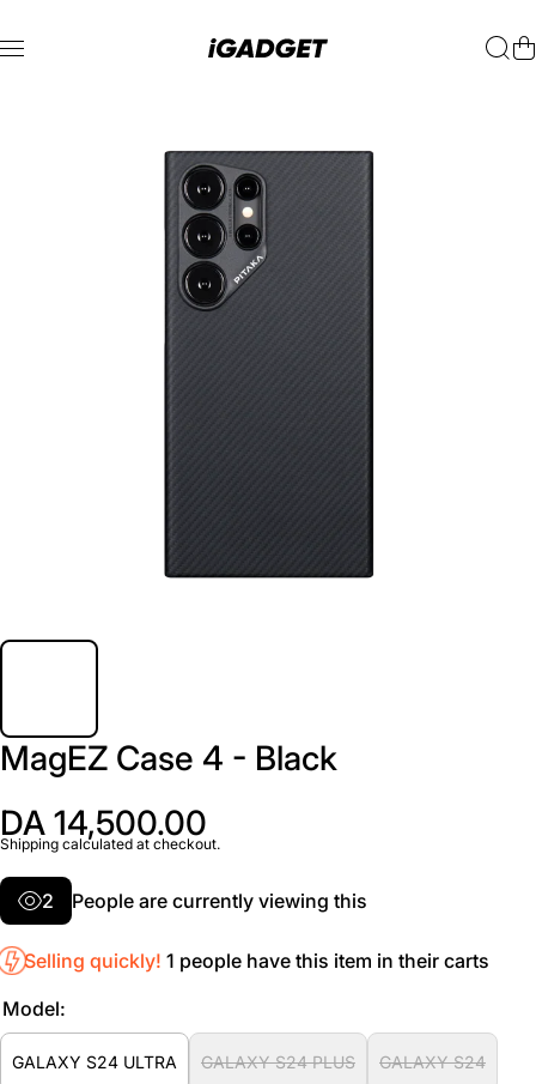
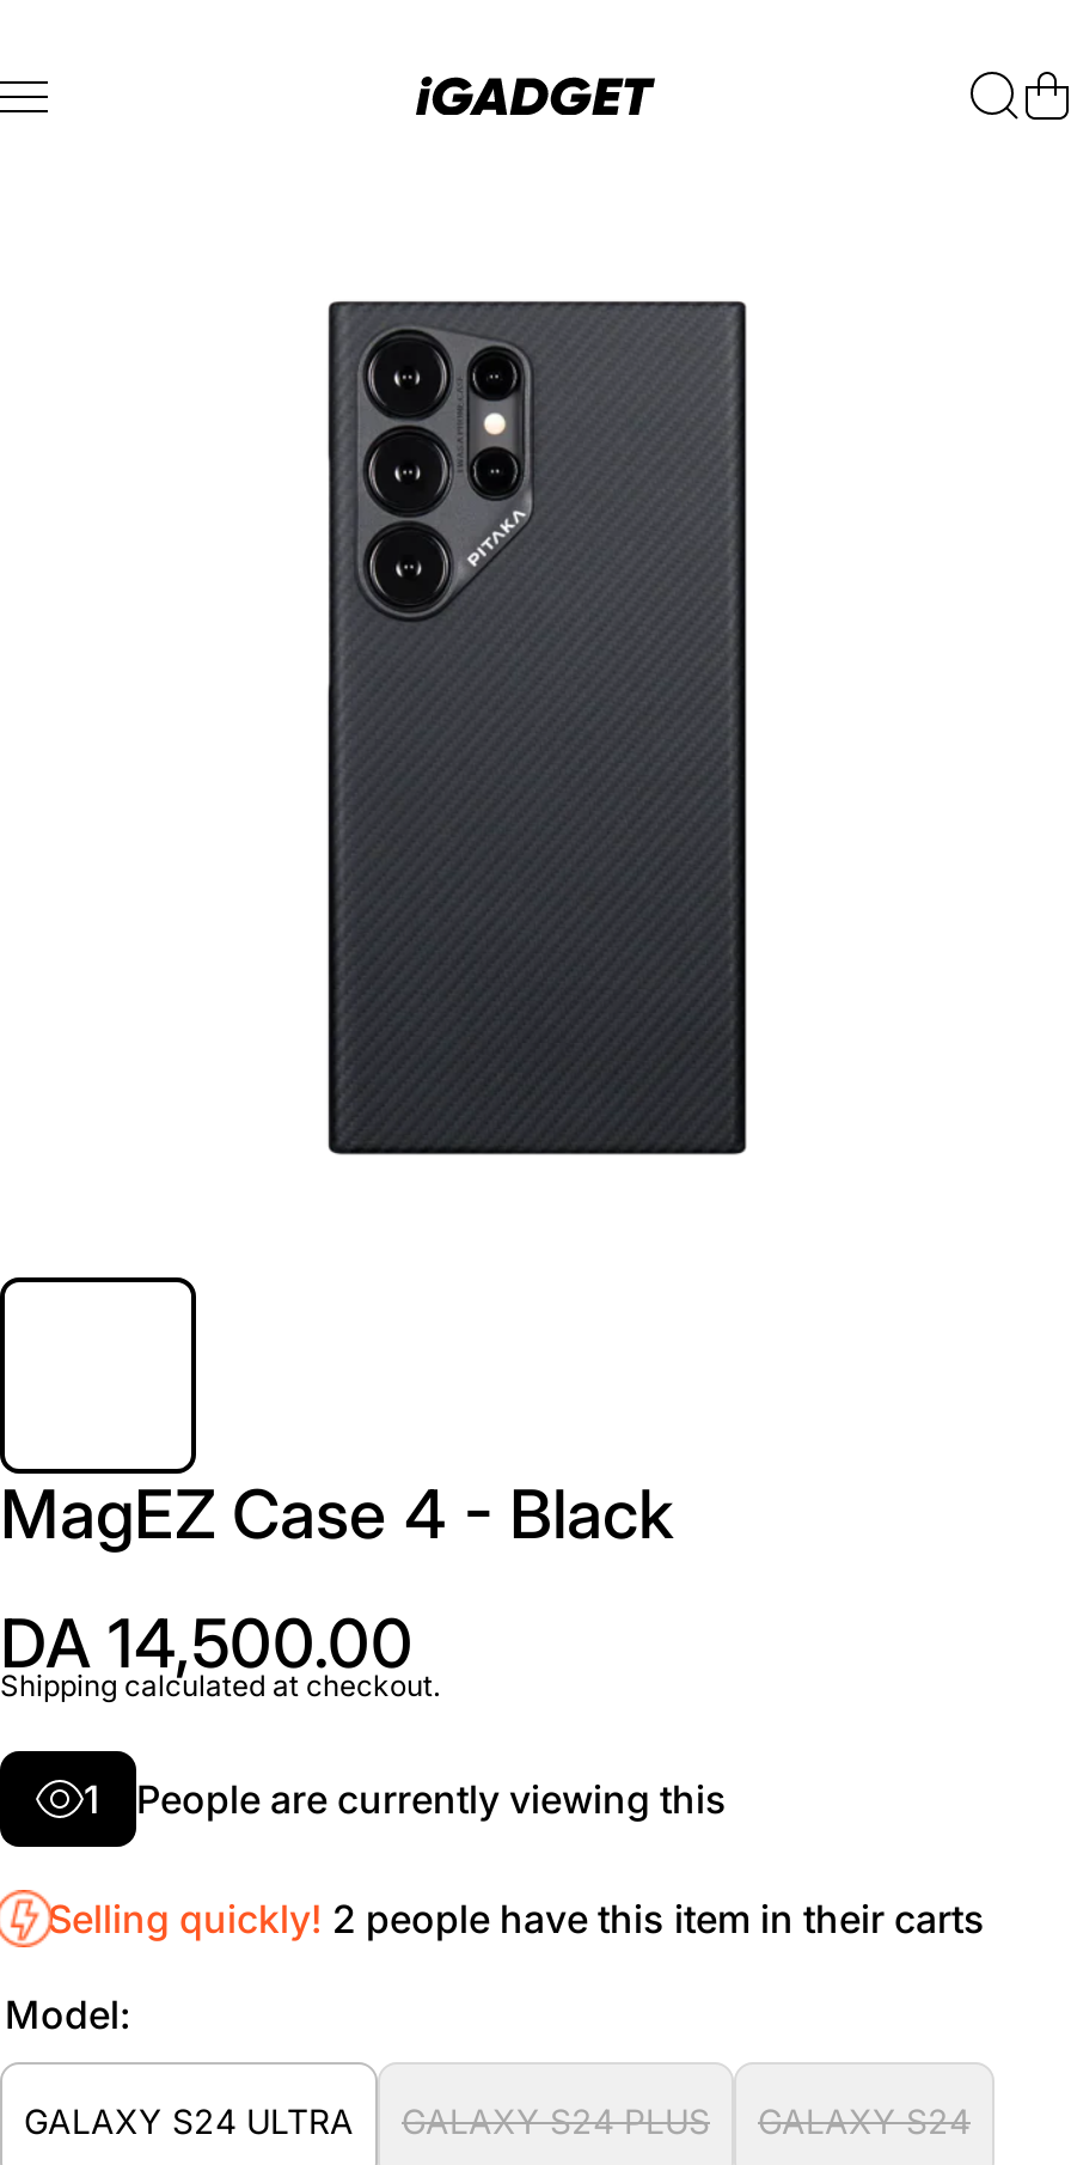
[42,888,367,912] 2 People are currently viewing this -> [84,1774,727,1822] 1 People are currently viewing this
[24,948,489,972] Selling quickly! 1 people have this item in their carts -> [48,1894,985,1942] Selling quickly! 2 people have this item in their carts

